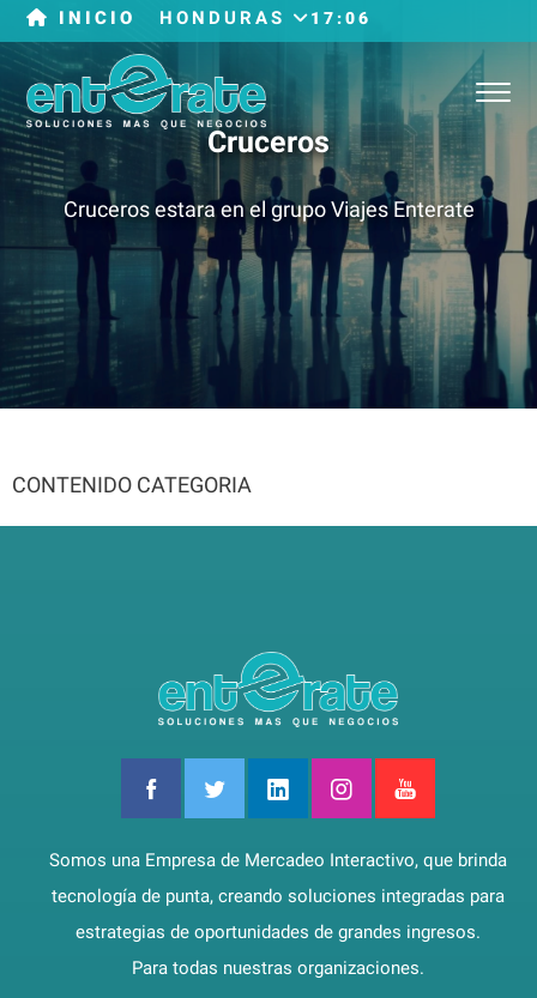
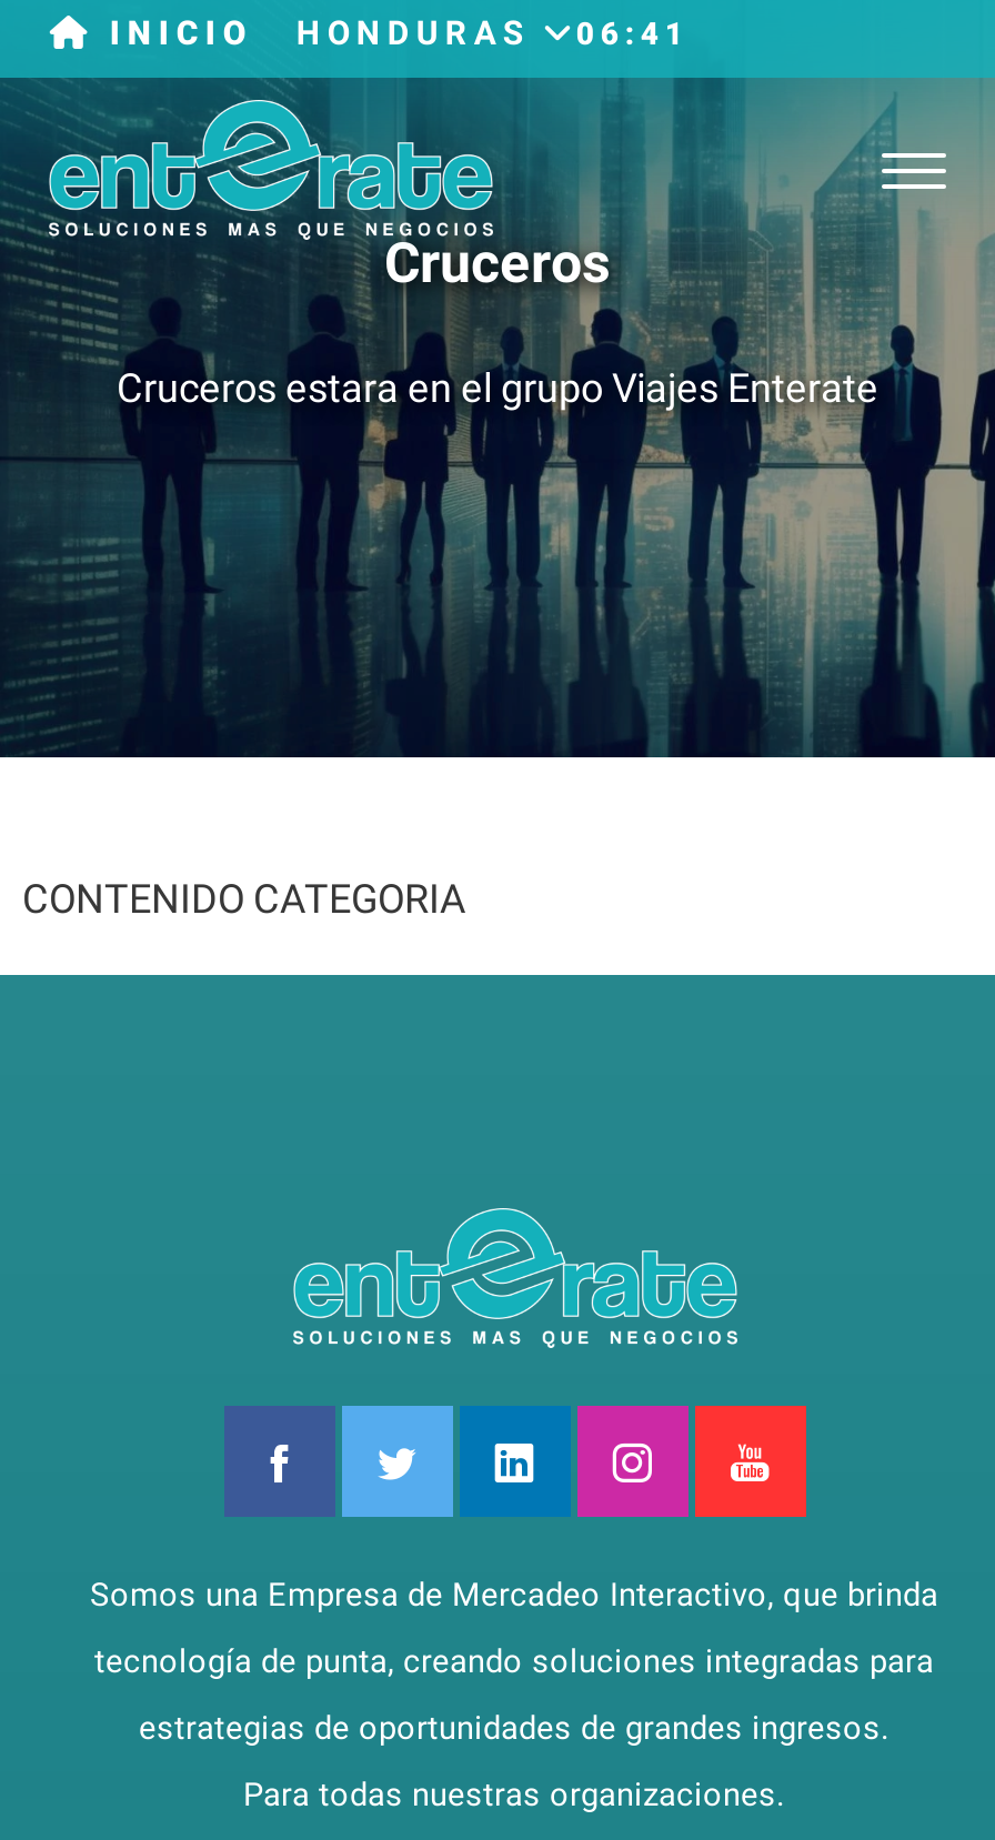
[51,7,372,29] INICIO HONDURAS 17:06 -> [94,13,689,53] INICIO HONDURAS 06:41

